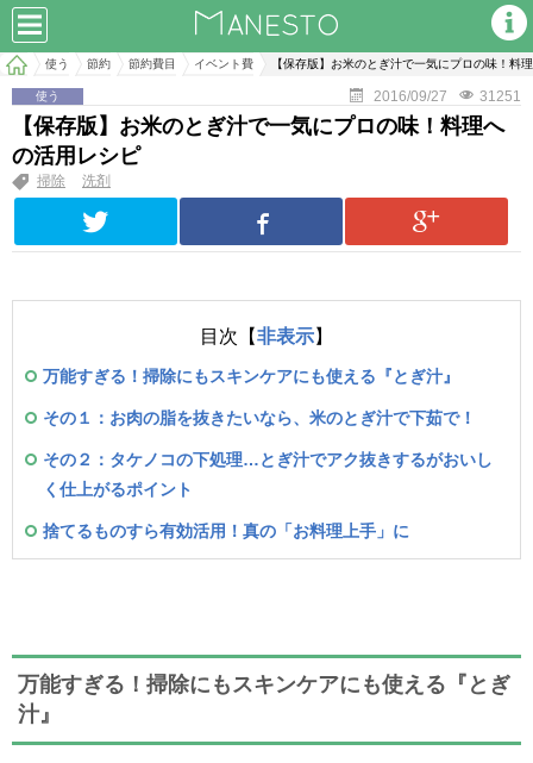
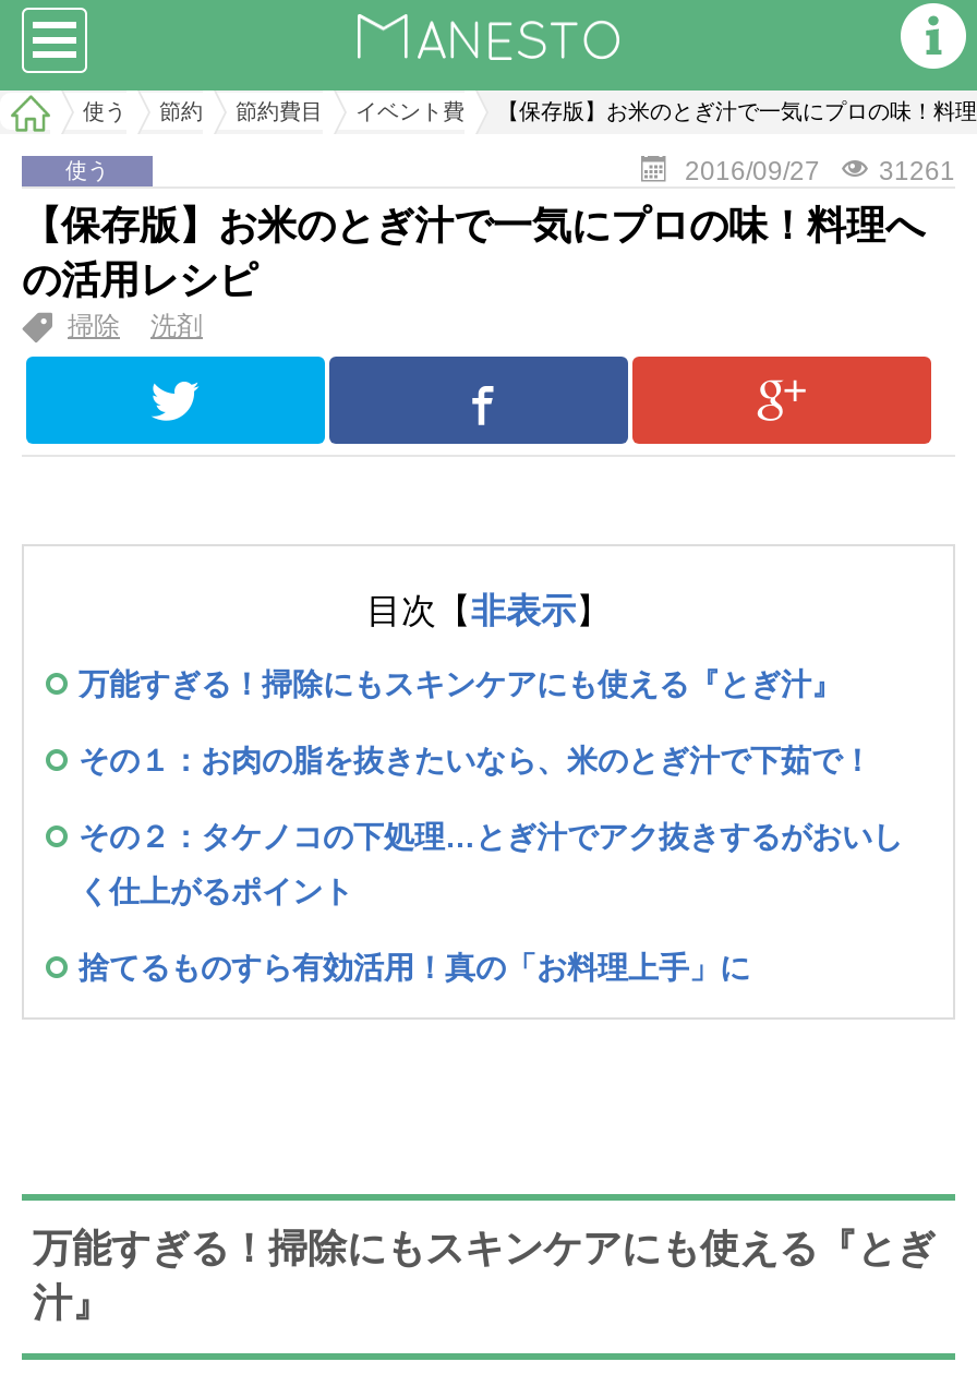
[370,88,521,105] 2016/09/27 31251 -> [678,156,955,186] 2016/09/27 31261

